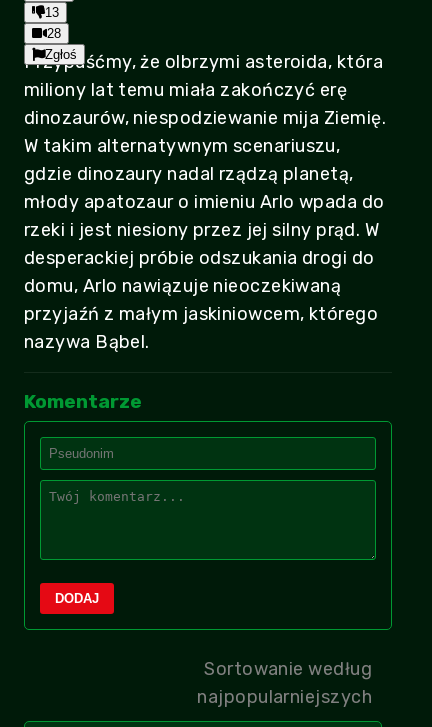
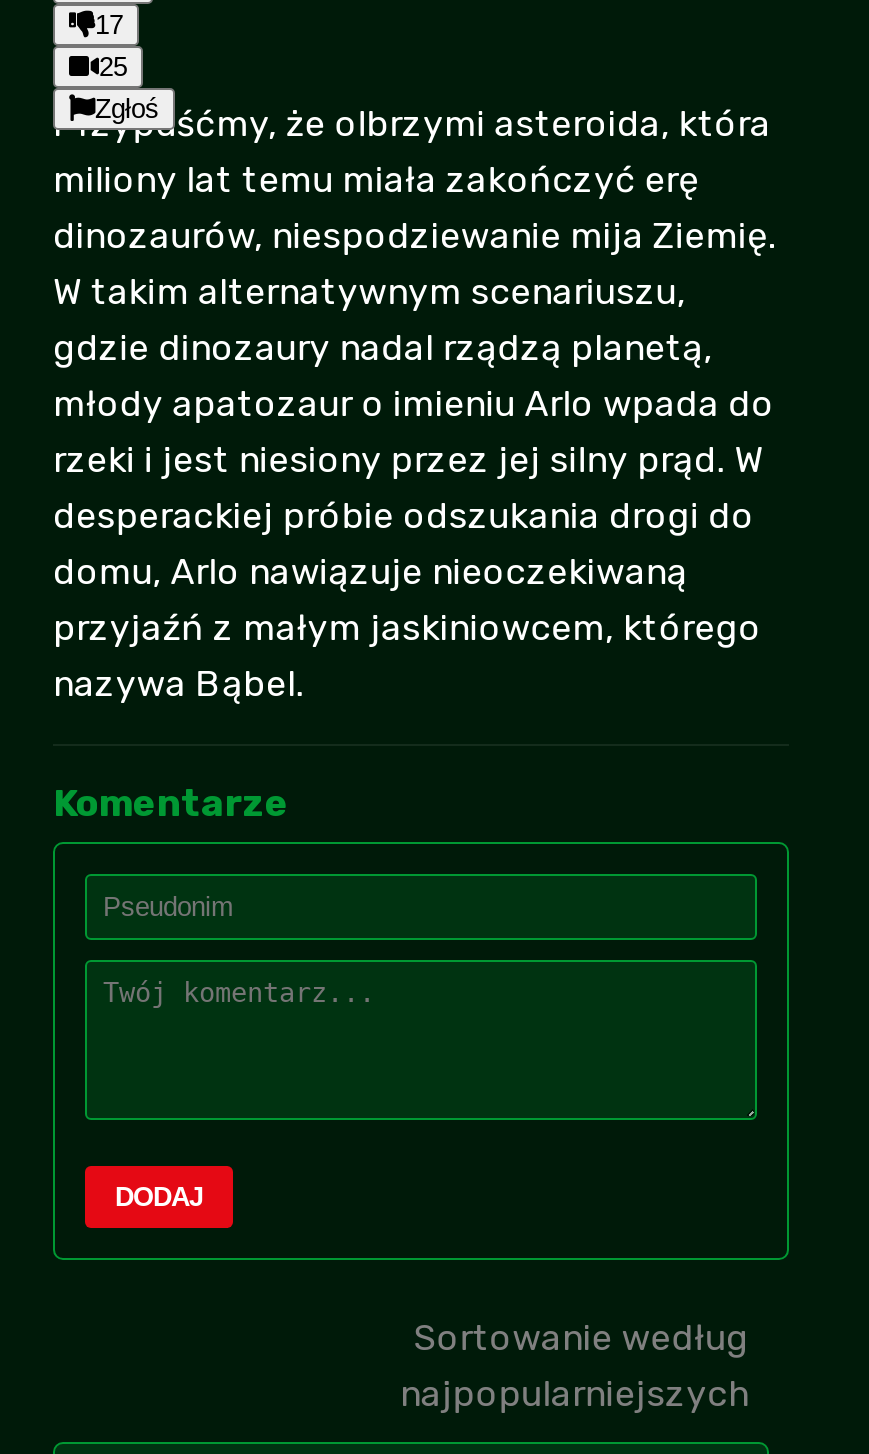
[45,5,59,20] 13 -> [95,10,123,40] 17
[47,26,61,41] 28 -> [99,52,127,82] 25

